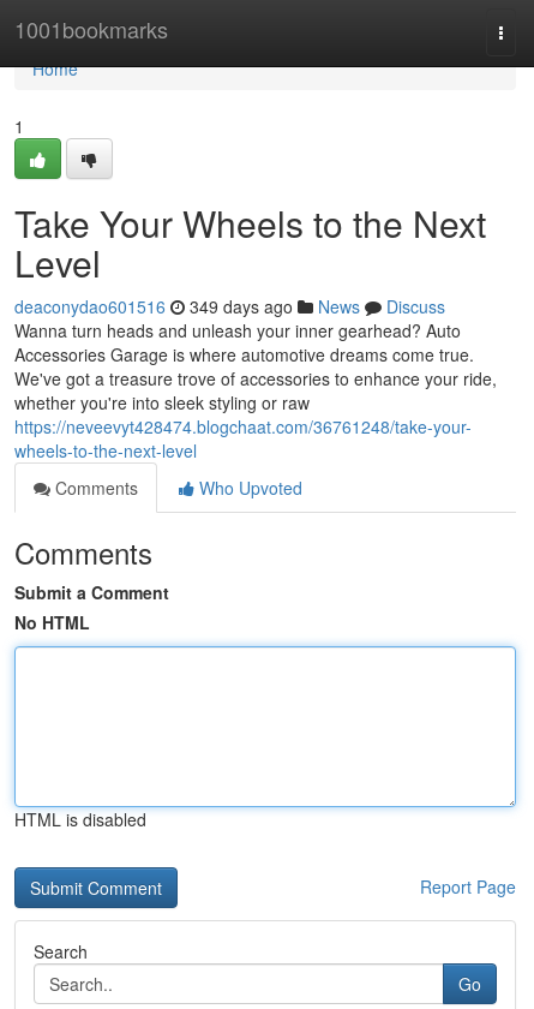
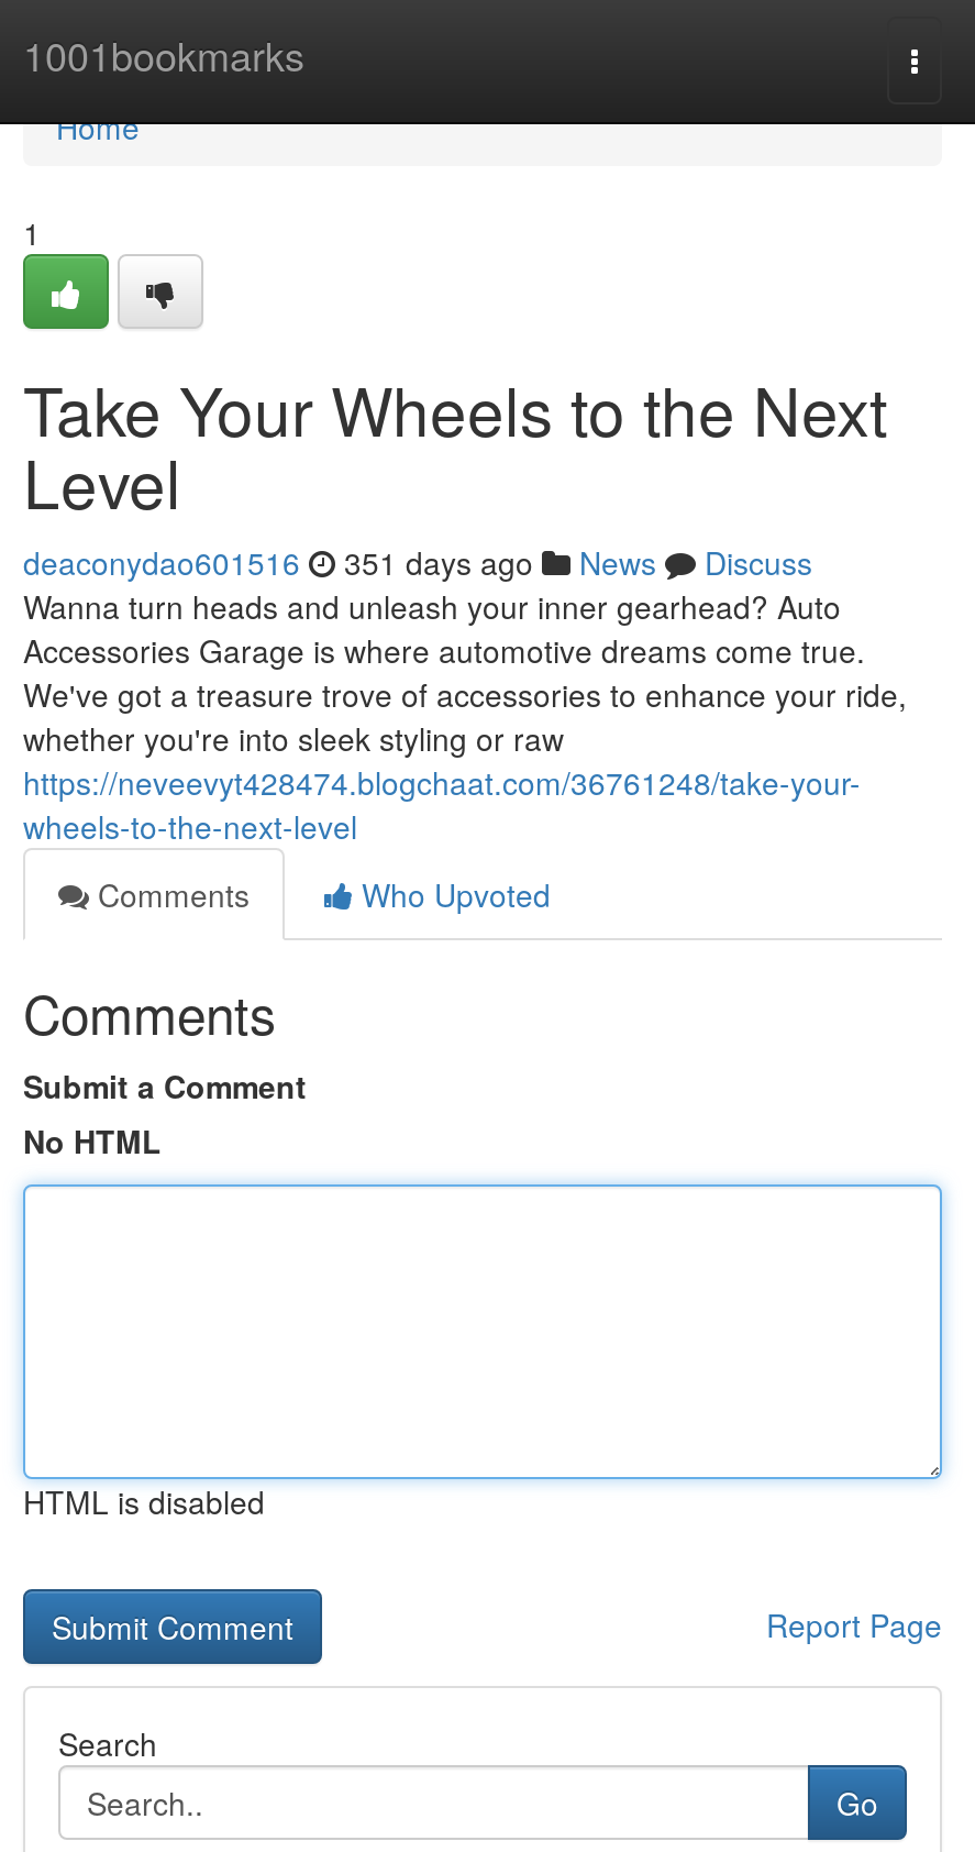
[14,294,445,318] deaconydao601516 349 days ago News Discuss -> [23,540,812,584] deaconydao601516 351 days ago News Discuss

